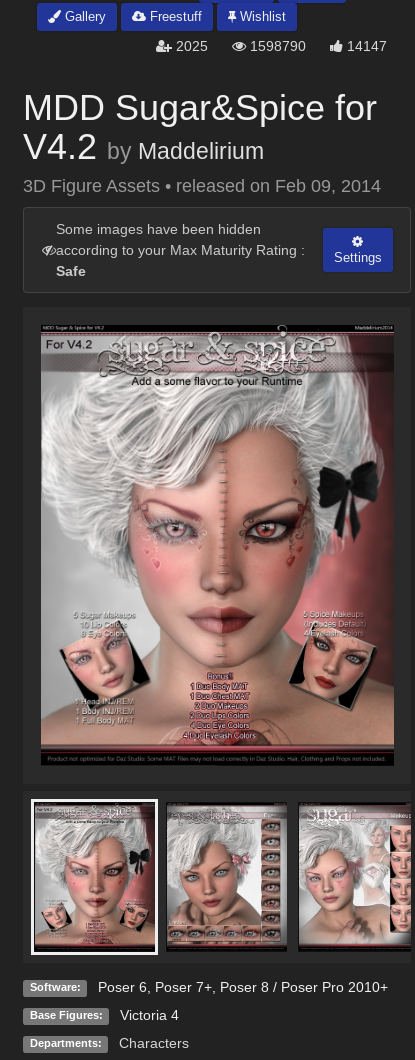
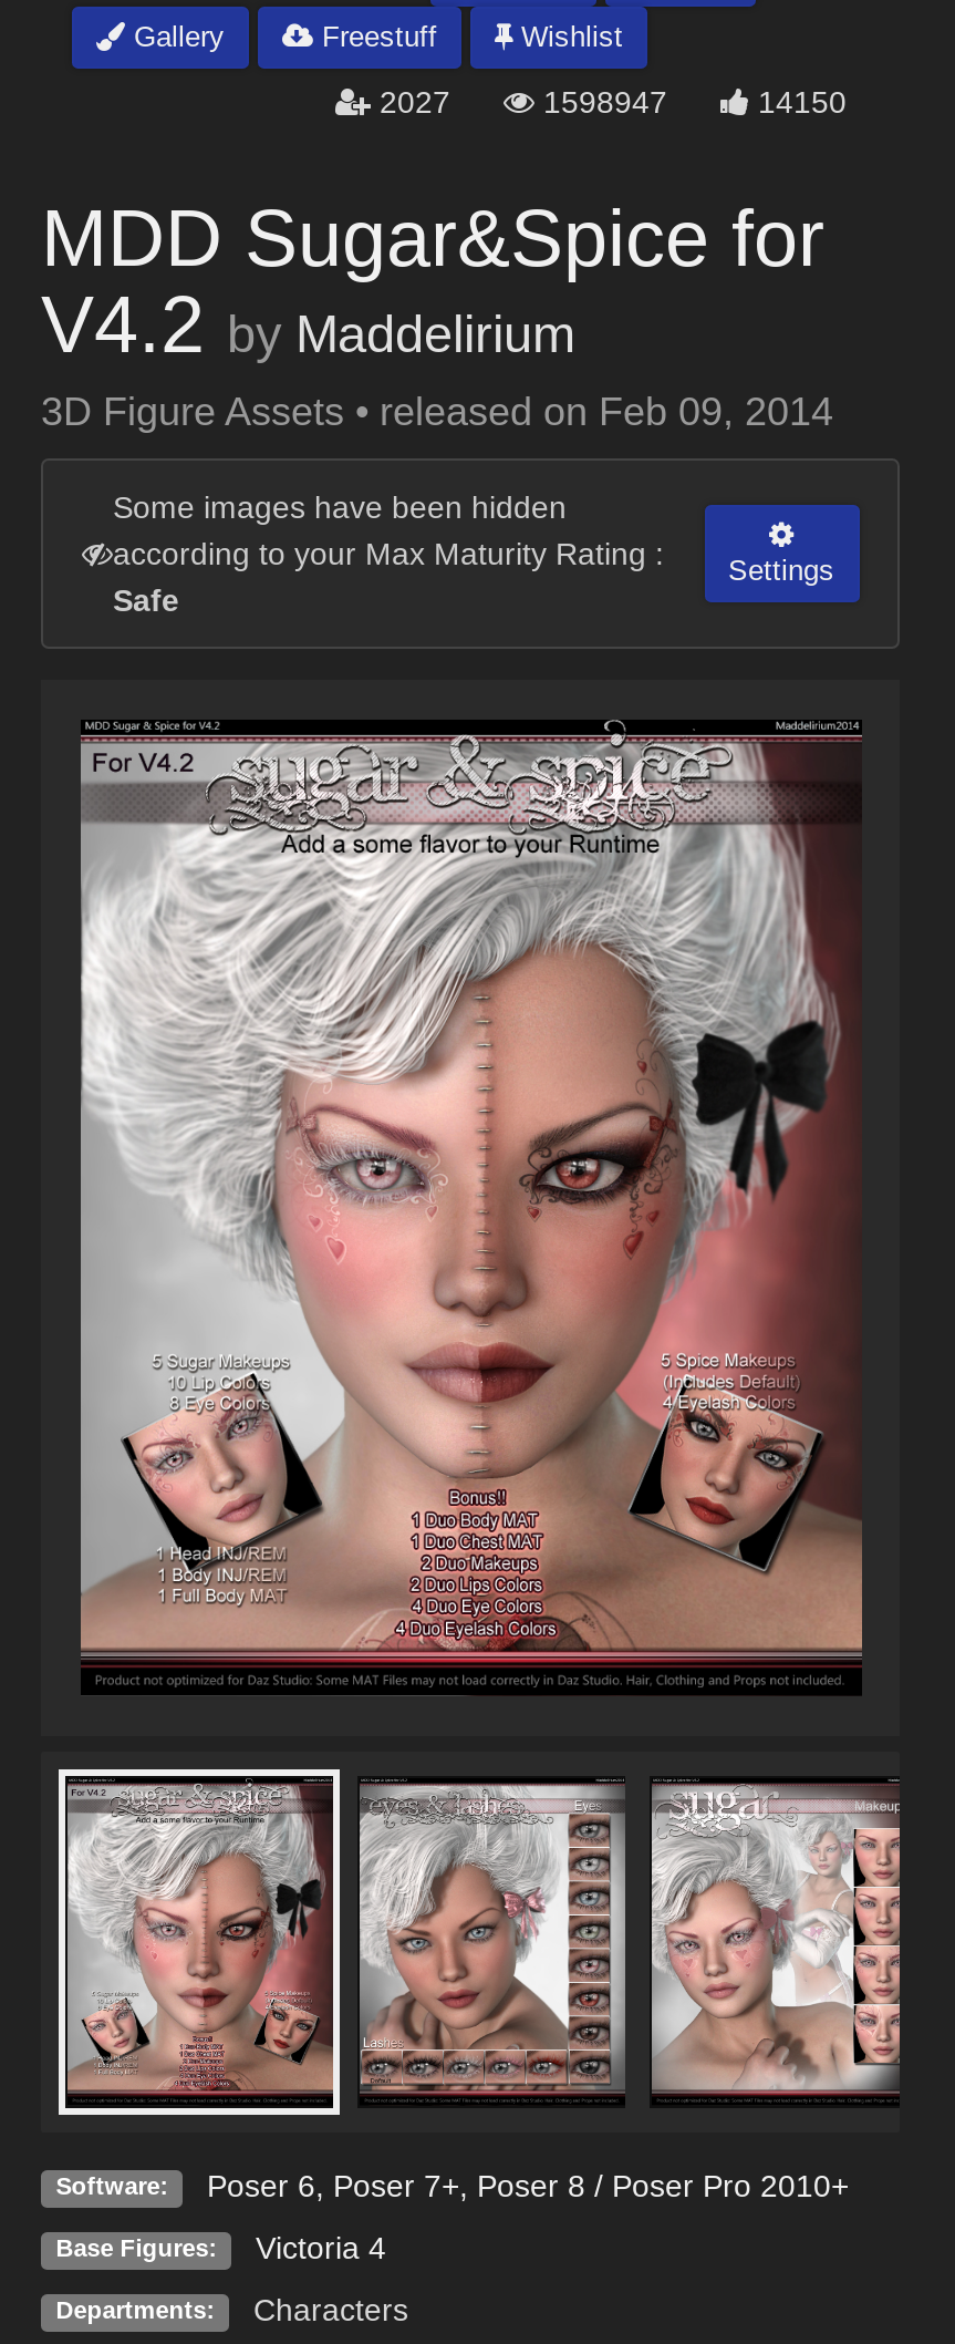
[172,38,208,54] 2025 -> [371,85,450,120] 2027
[246,38,306,54] 1598790 -> [534,85,667,120] 1598947
[343,38,387,54] 14147 -> [749,85,847,120] 14150

